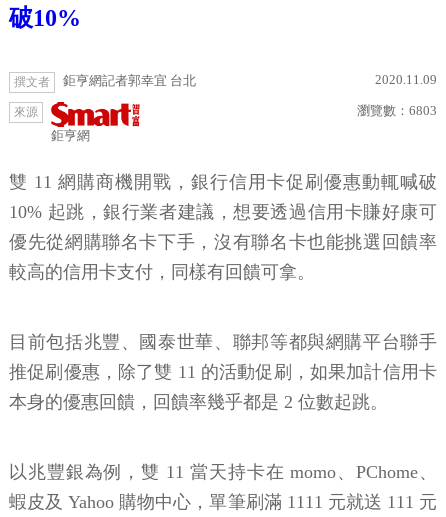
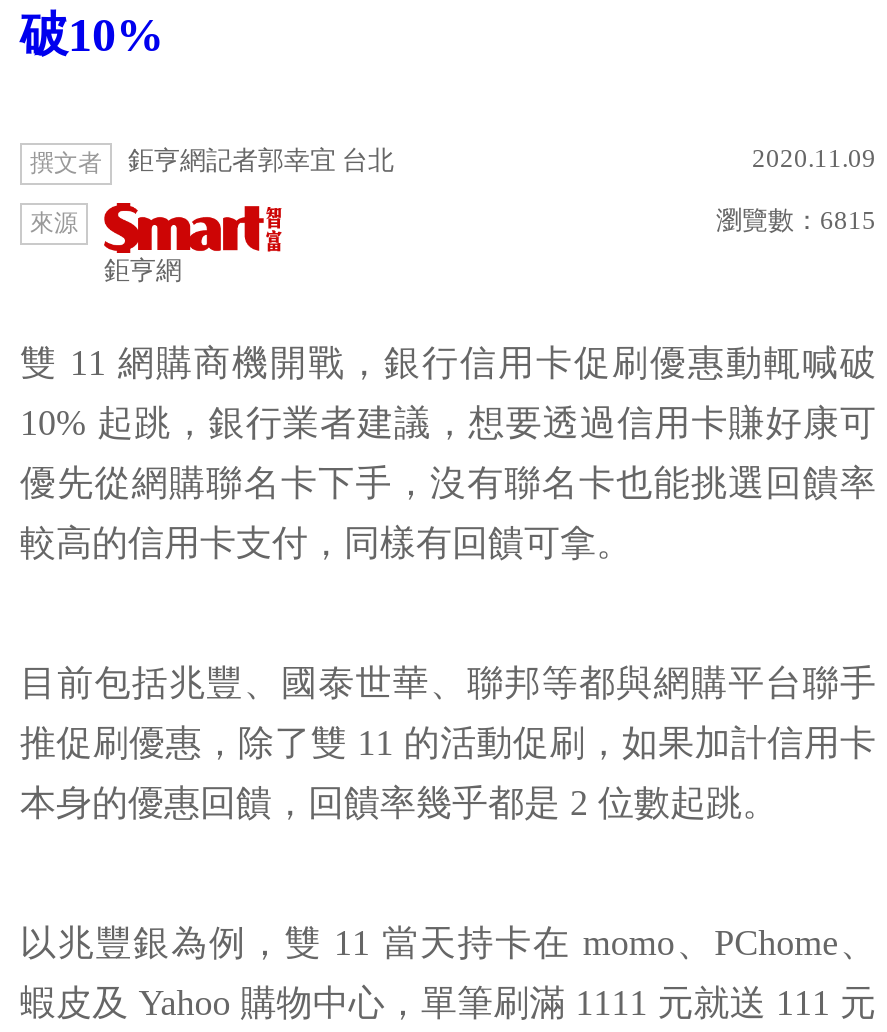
[357,103,437,118] 瀏覽數：6803 -> [716,205,876,235] 瀏覽數：6815

